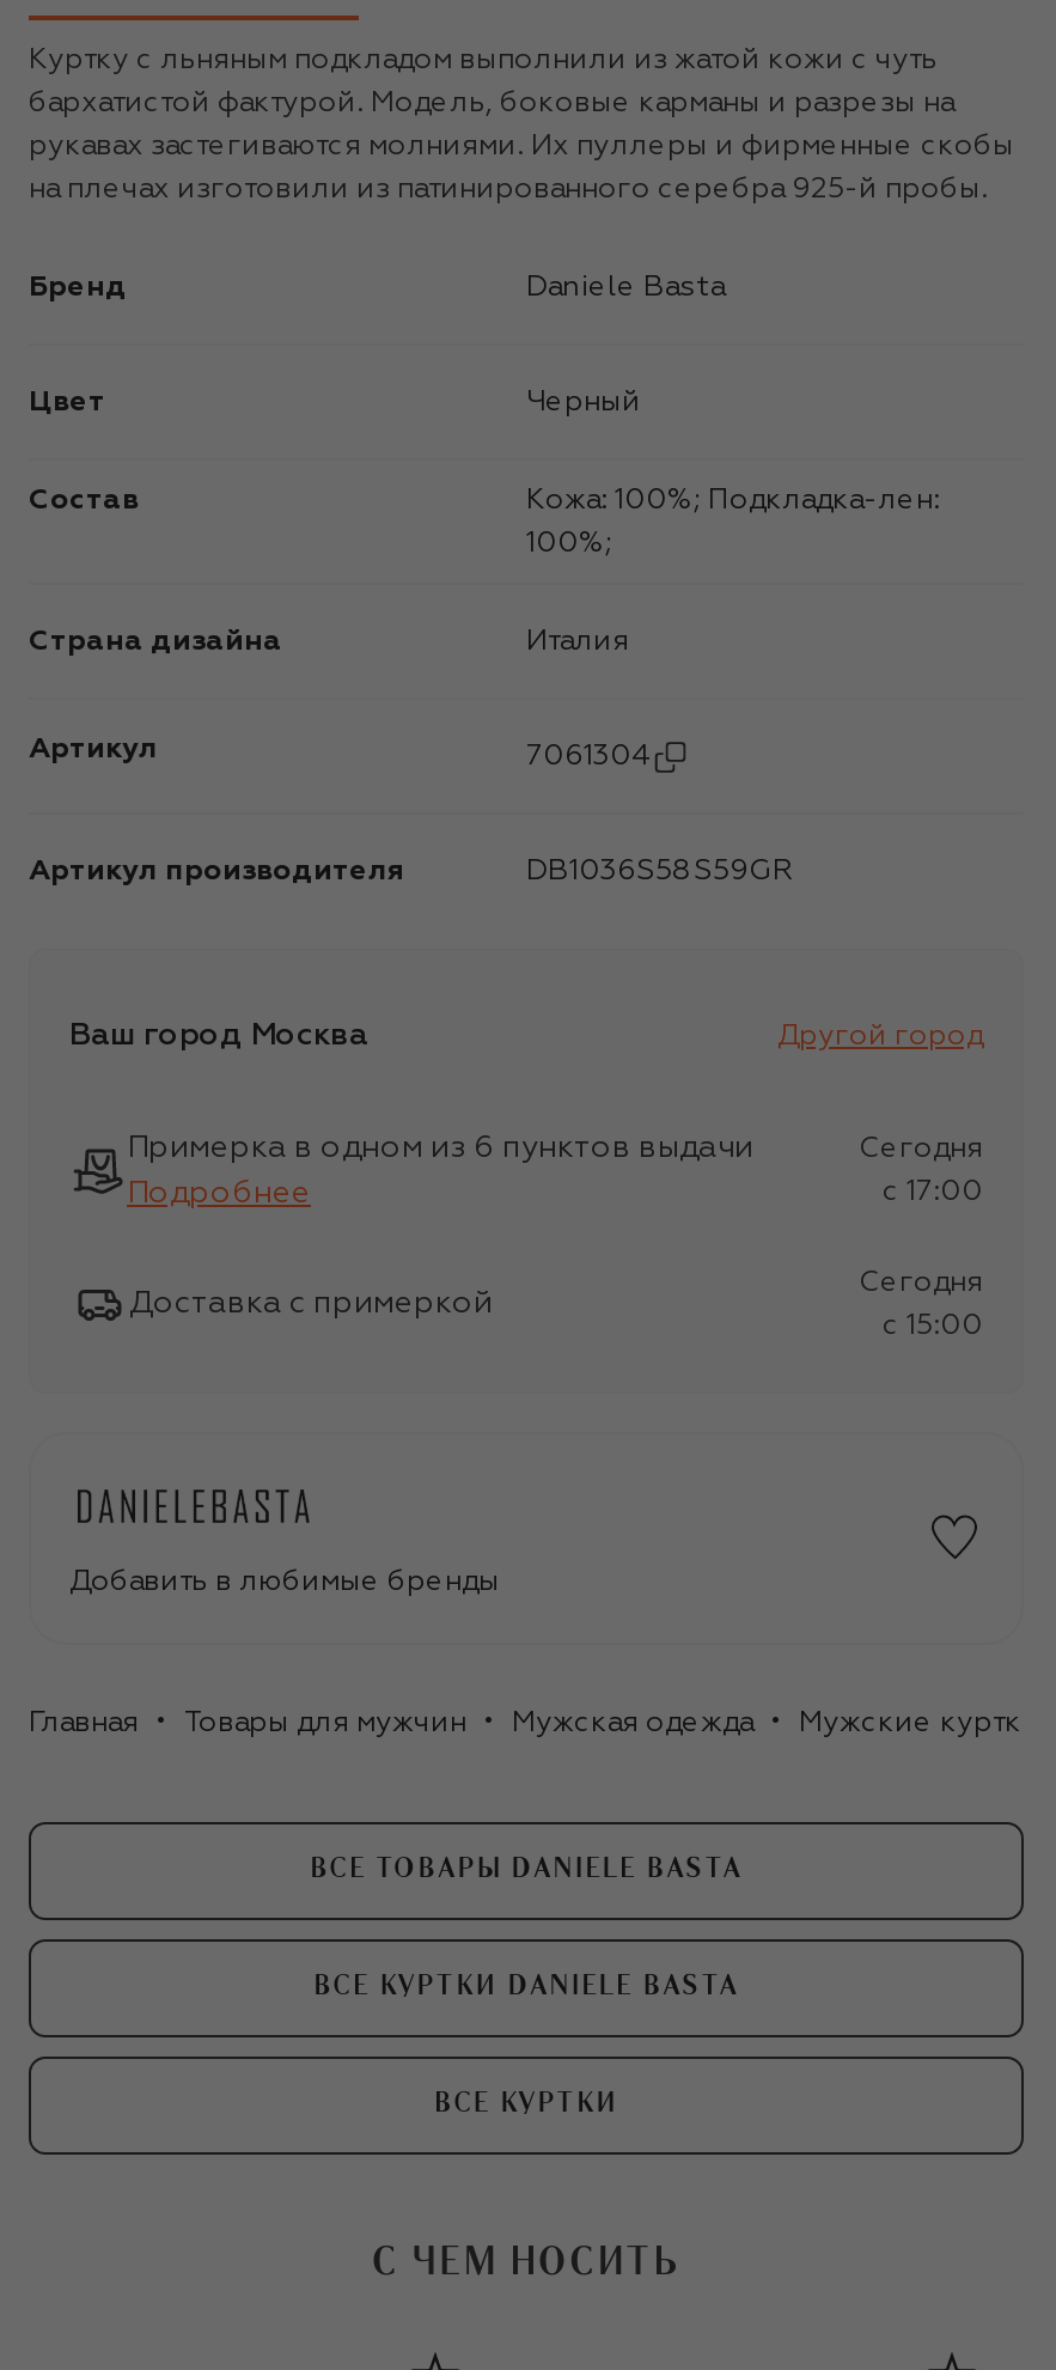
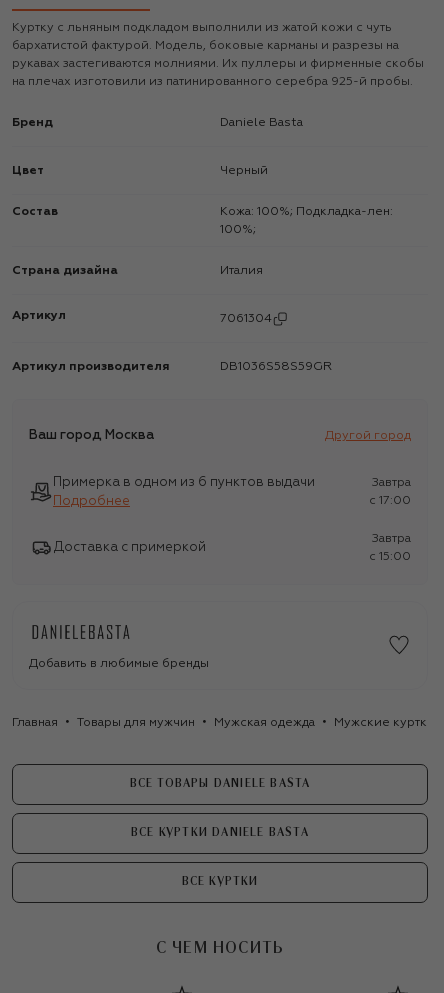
[859,1134,983,1163] Сегодня -> [372,477,411,489] Завтра
[859,1268,983,1297] Сегодня -> [372,533,411,545] Завтра

